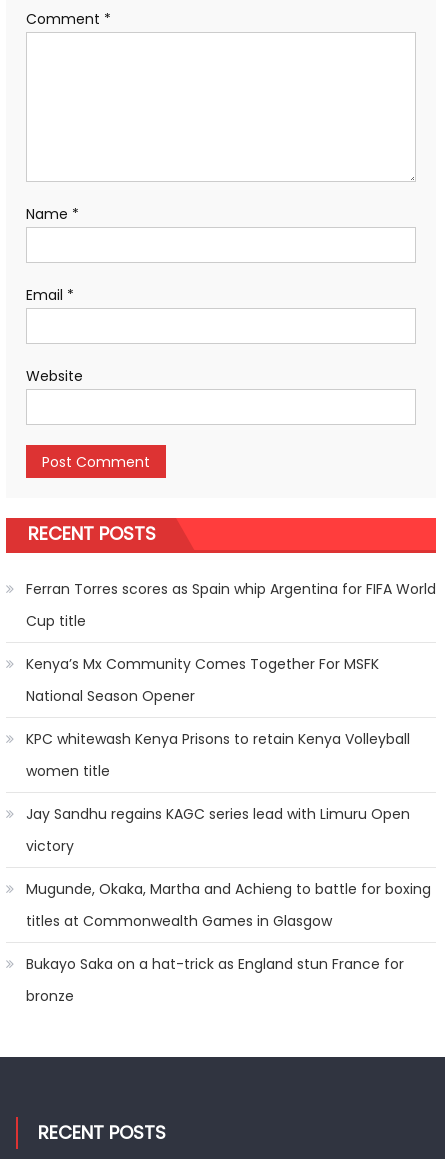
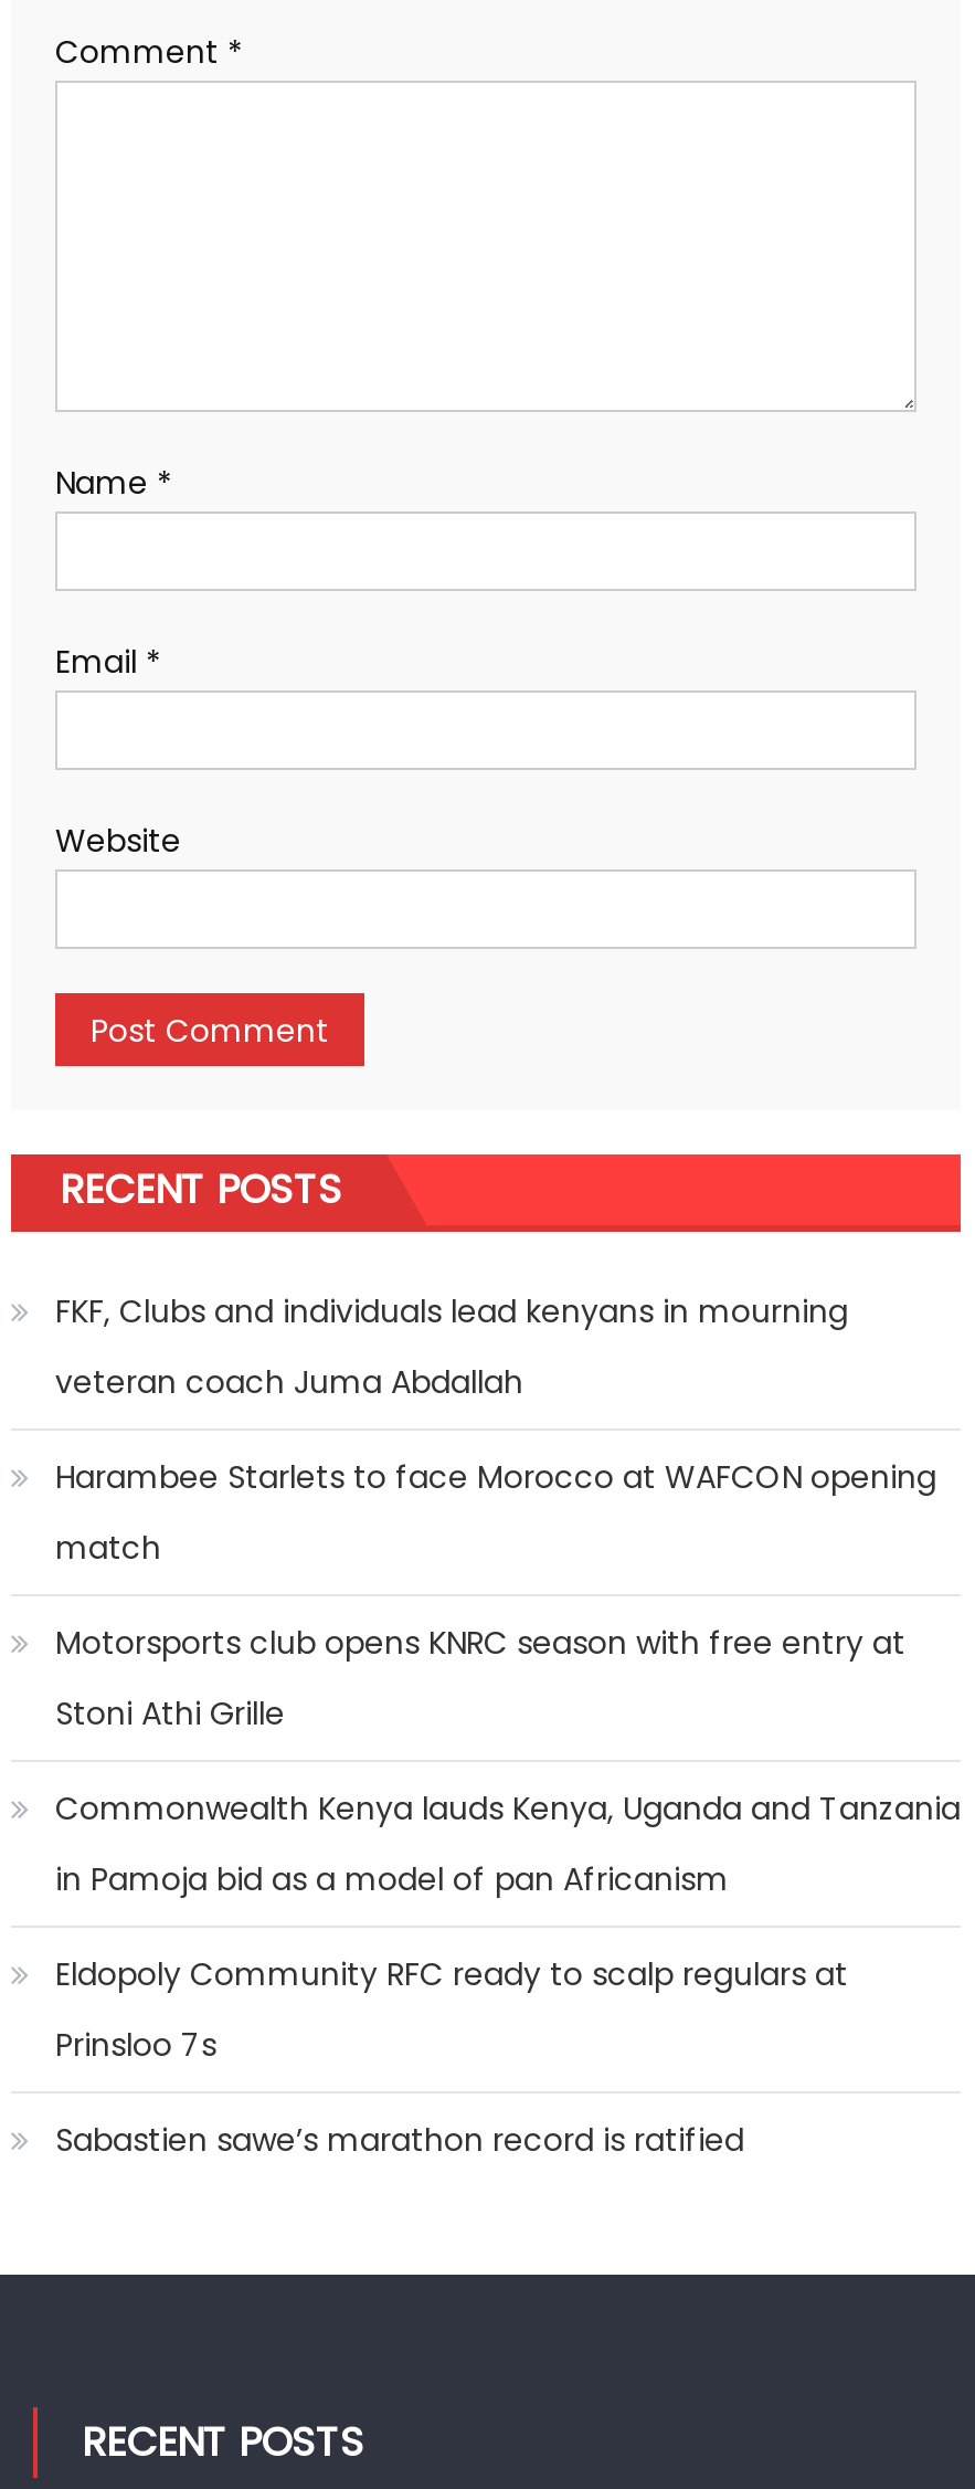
[26,579,436,1006] Ferran Torres scores as Spain whip Argentina for FIFA World | Cup title | Kenya’s Mx Community Comes Together For MSFK | National Season Opener | KPC whitewash Kenya Prisons to retain Kenya Volleyball | women title | Jay Sandhu regains KAGC series lead with Limuru Open | victory | Mugunde, Okaka, Martha and Achieng to battle for boxing | titles at Commonwealth Games in Glasgow | Bukayo Saka on a hat-trick as England stun France for | bronze -> [55,1289,961,2162] FKF, Clubs and individuals lead kenyans in mourning | veteran coach Juma Abdallah | Harambee Starlets to face Morocco at WAFCON opening | match | Motorsports club opens KNRC season with free entry at | Stoni Athi Grille | Commonwealth Kenya lauds Kenya, Uganda and Tanzania | in Pamoja bid as a model of pan Africanism | Eldopoly Community RFC ready to scalp regulars at | Prinsloo 7s | Sabastien sawe’s marathon record is ratified

